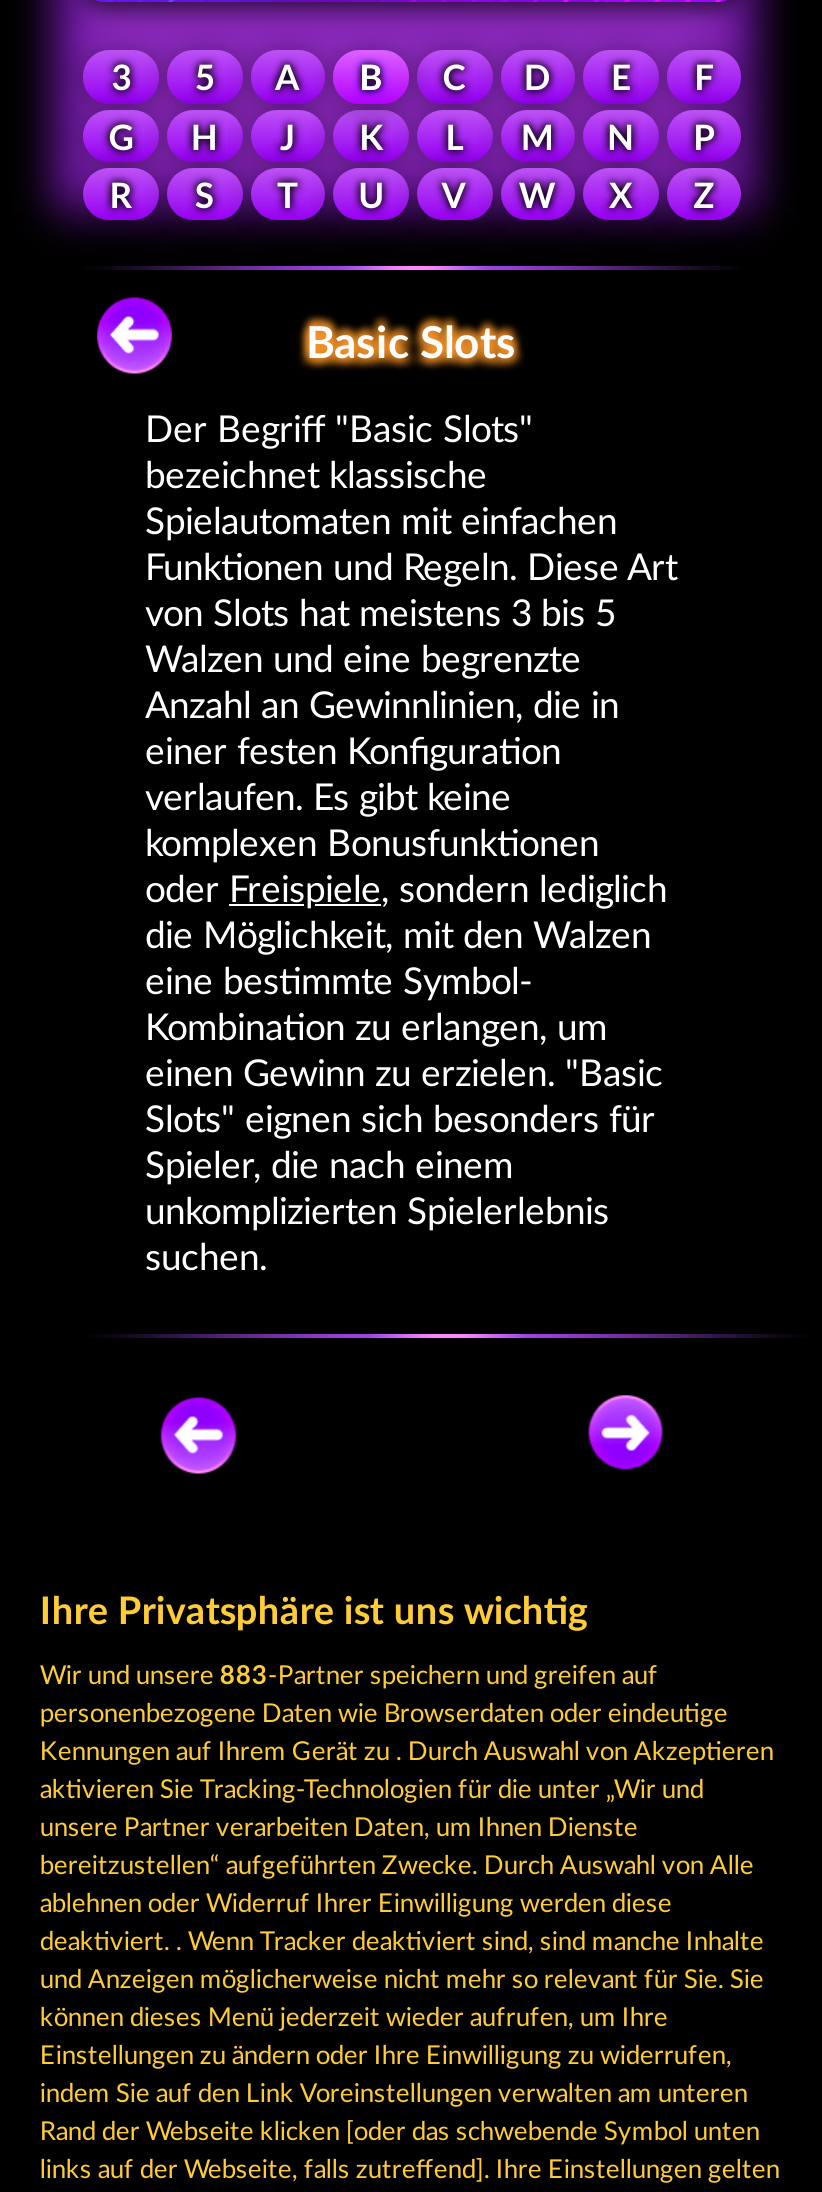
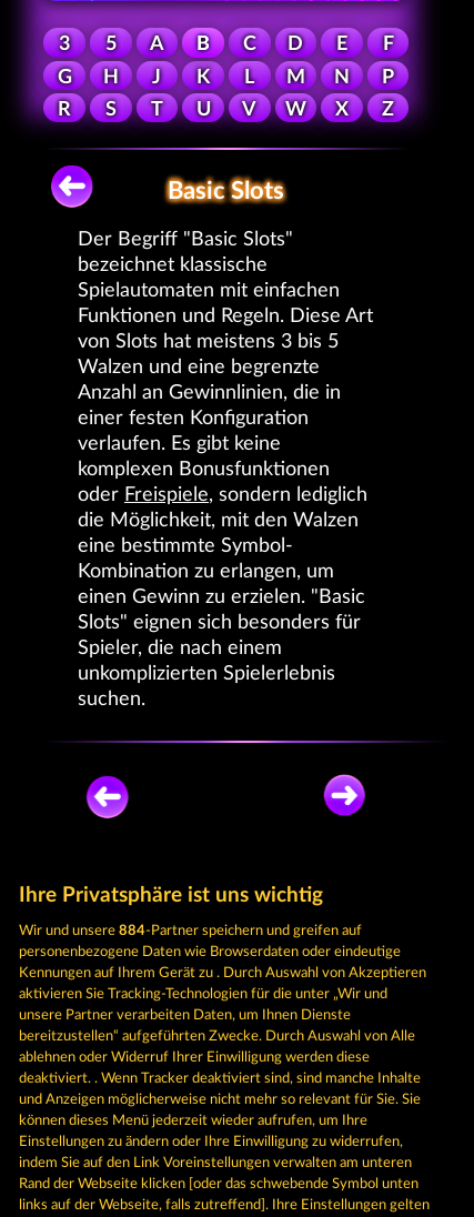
[40,1664,658,1690] Wir und unsere 883-Partner speichern und greifen auf -> [19,924,362,938] Wir und unsere 884-Partner speichern und greifen auf

